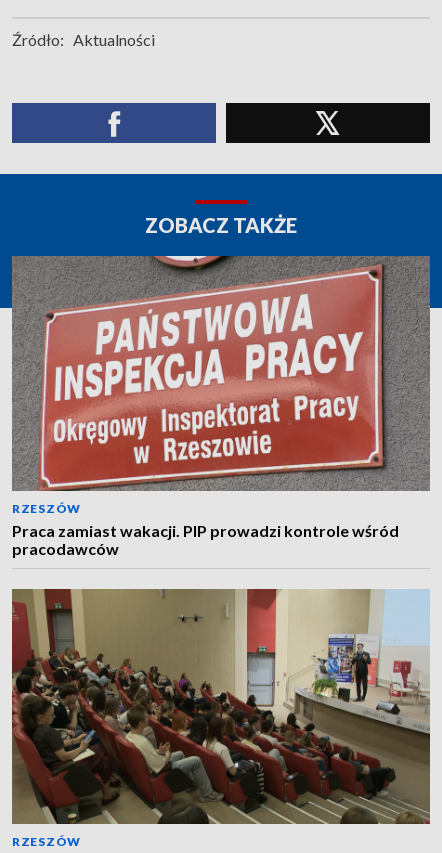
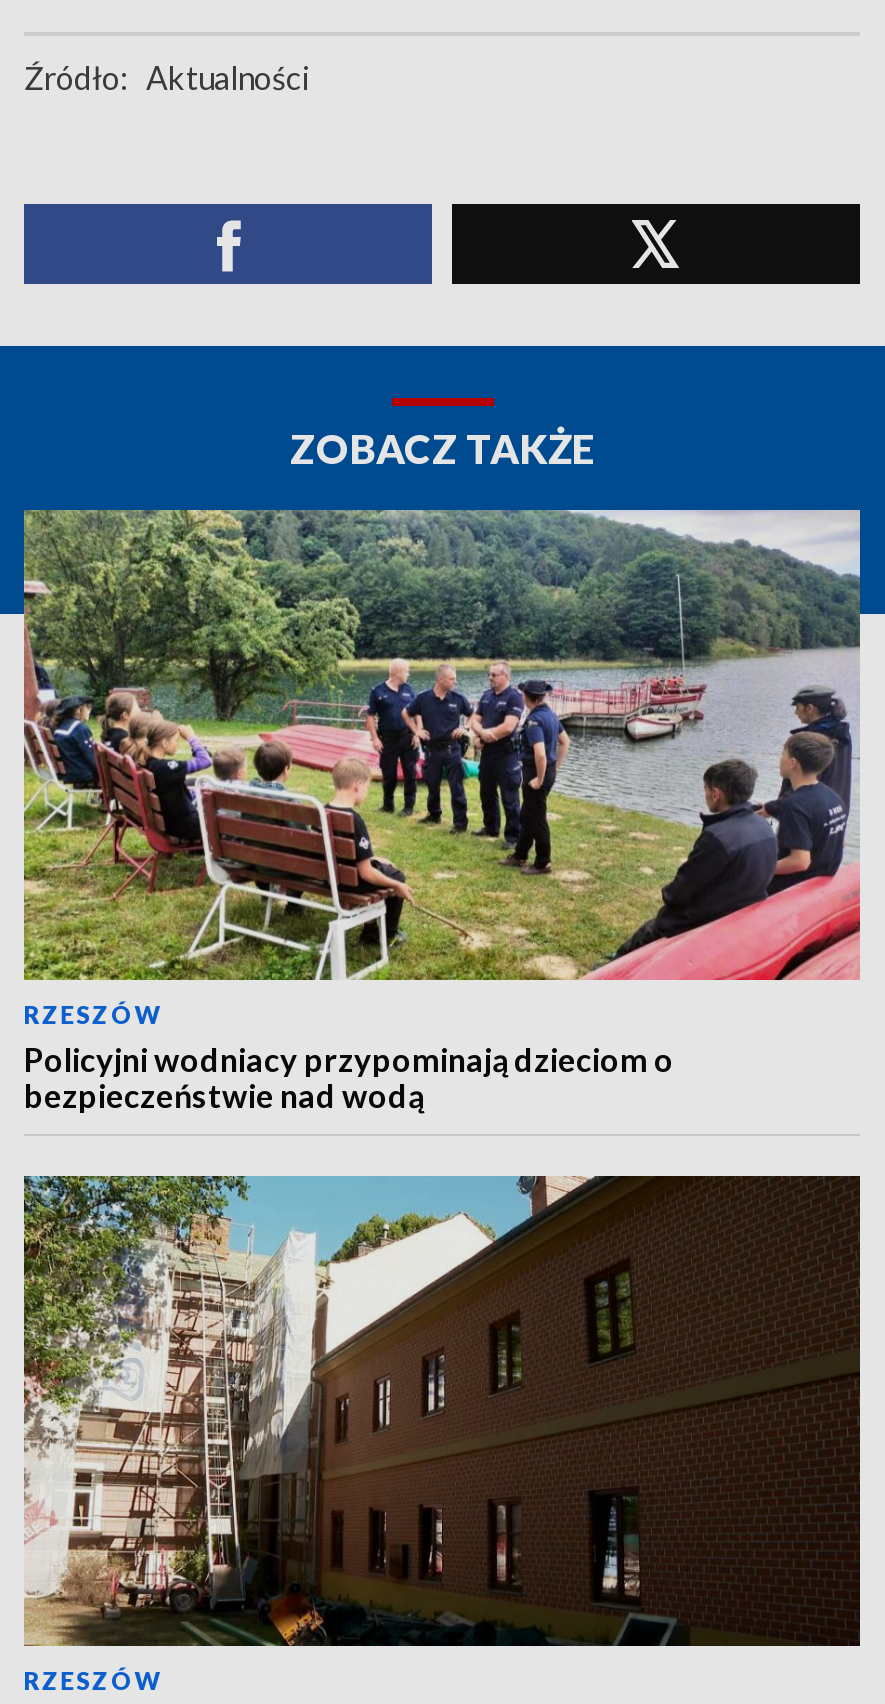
[12,255,431,558] [image] | Praca zamiast wakacji. PIP prowadzi kontrole wśród | pracodawców -> [24,508,862,1114] [image] | Policyjni wodniacy przypominają dzieciom o | bezpieczeństwie nad wodą
[11,588,431,825] [image] -> [22,1174,862,1648] [image]

